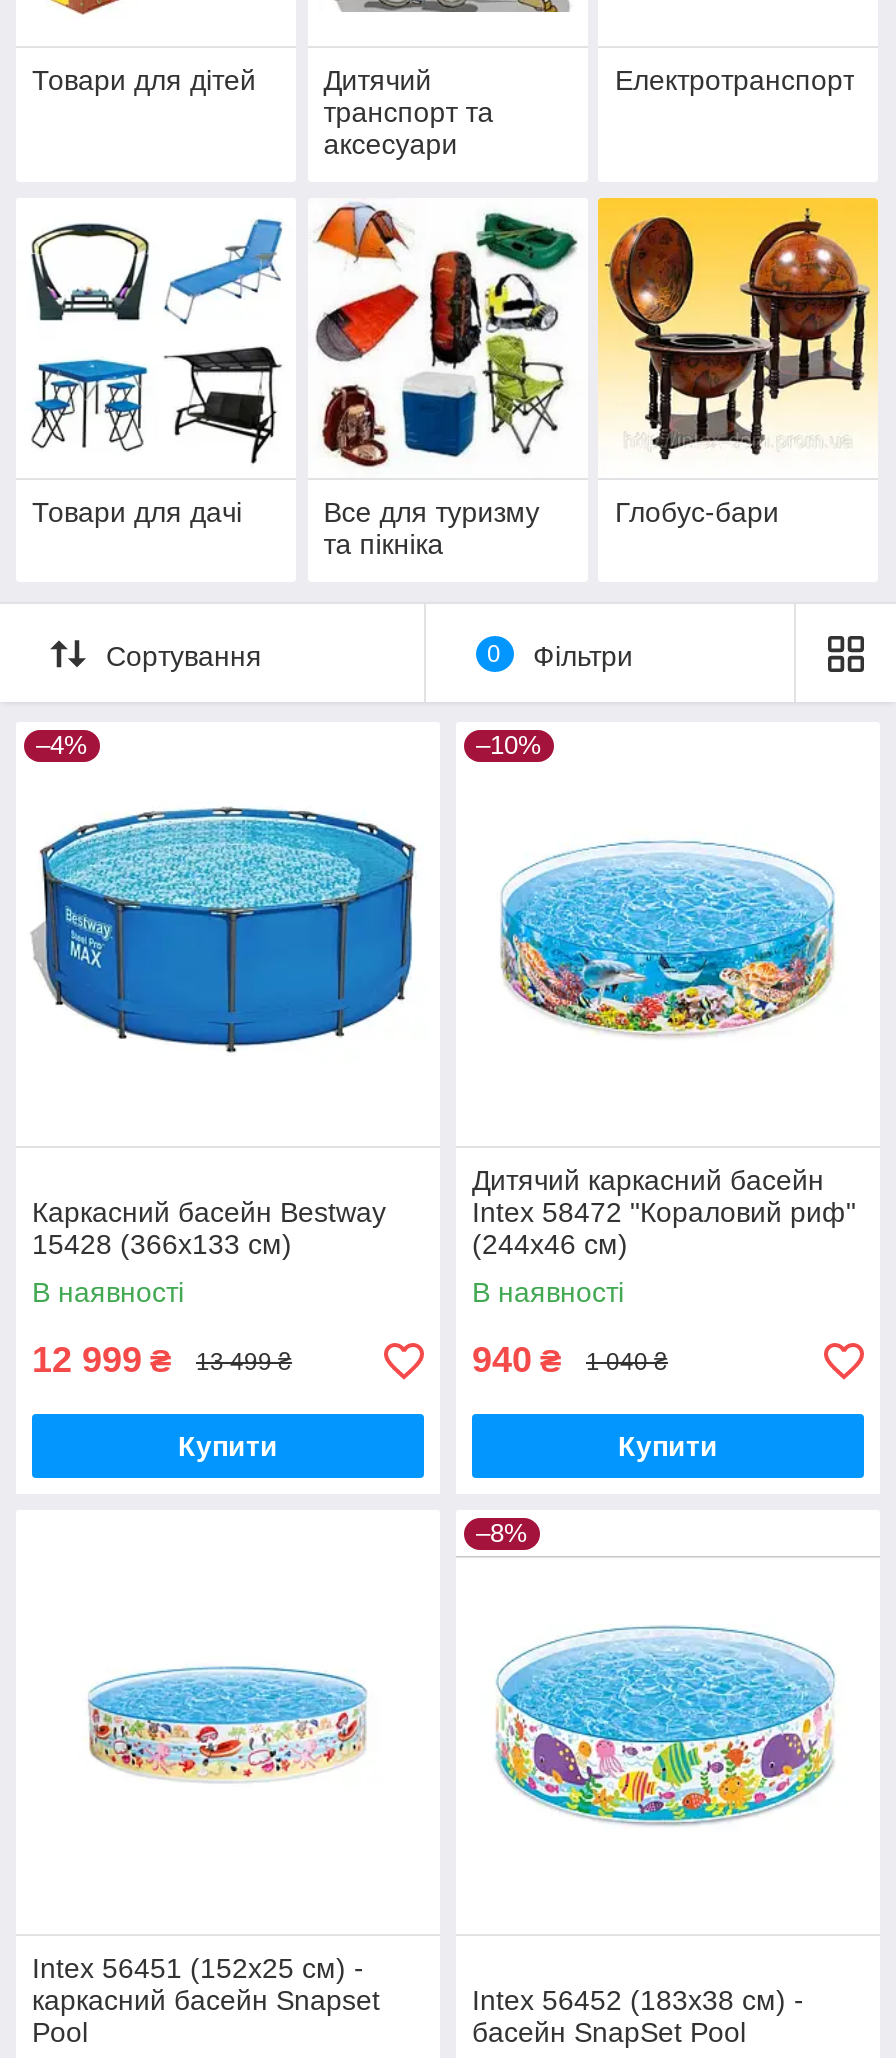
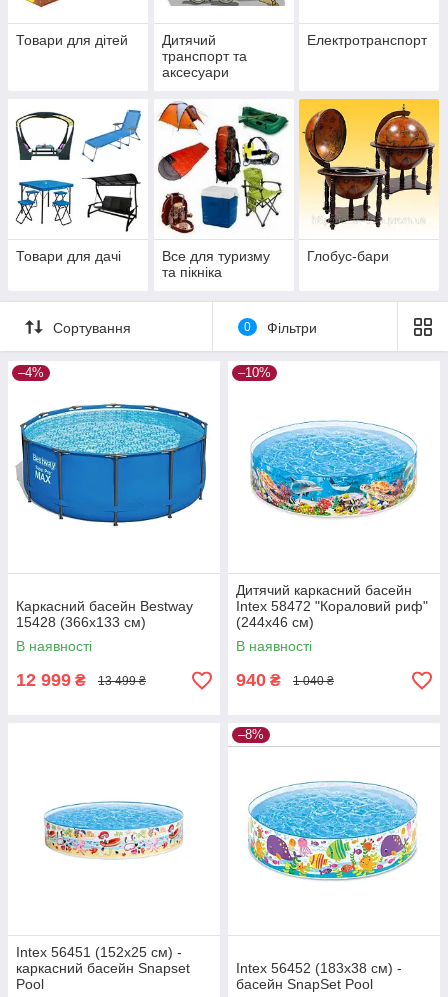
[178,1430,278,1462] Купити -> none
[618,1430,718,1462] Купити -> none

